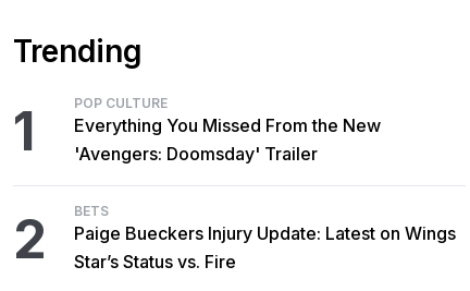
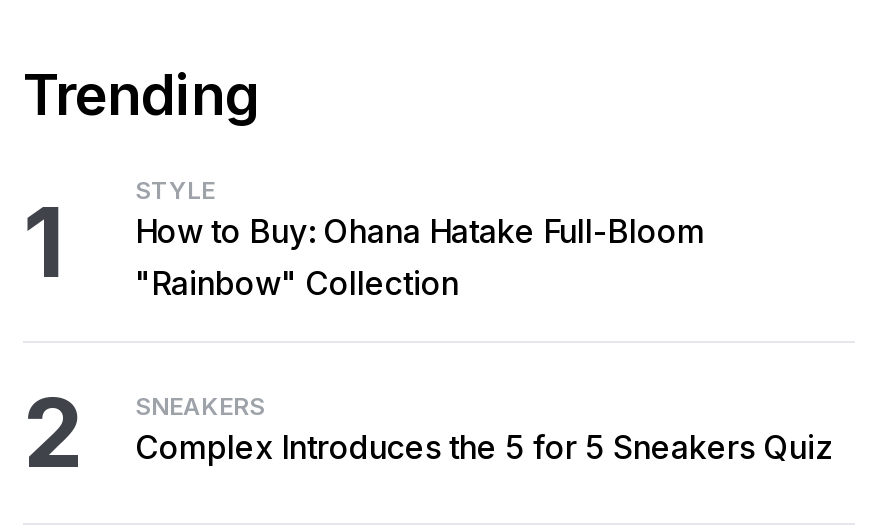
[74,95,381,165] POP CULTURE | Everything You Missed From the New | 'Avengers: Doomsday' Trailer -> [135,175,705,303] STYLE | How to Buy: Ohana Hatake Full-Bloom | "Rainbow" Collection
[74,203,456,272] BETS | Paige Bueckers Injury Update: Latest on Wings | Star’s Status vs. Fire -> [135,391,833,467] SNEAKERS | Complex Introduces the 5 for 5 Sneakers Quiz

